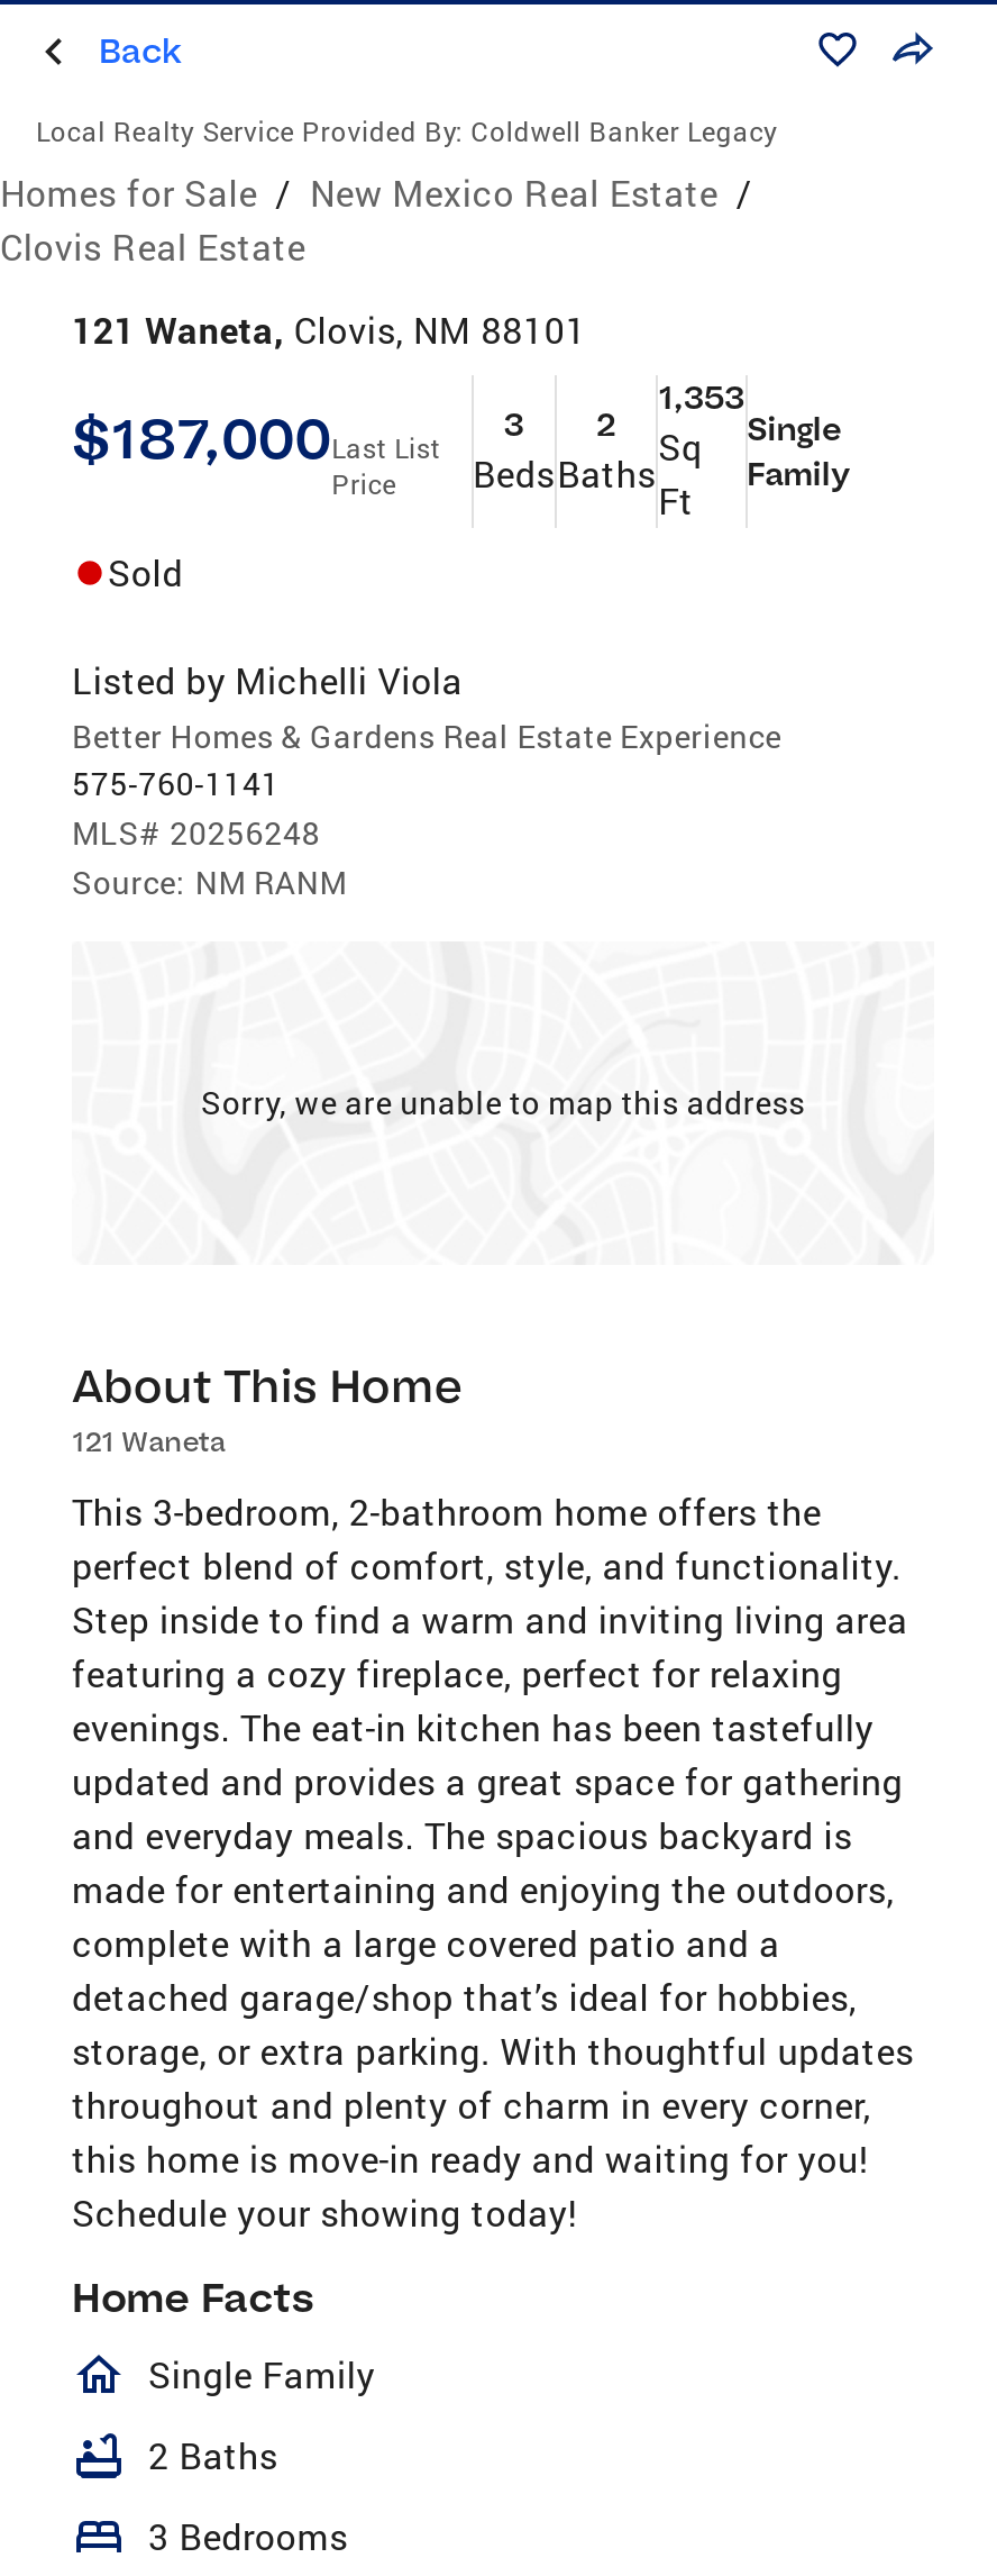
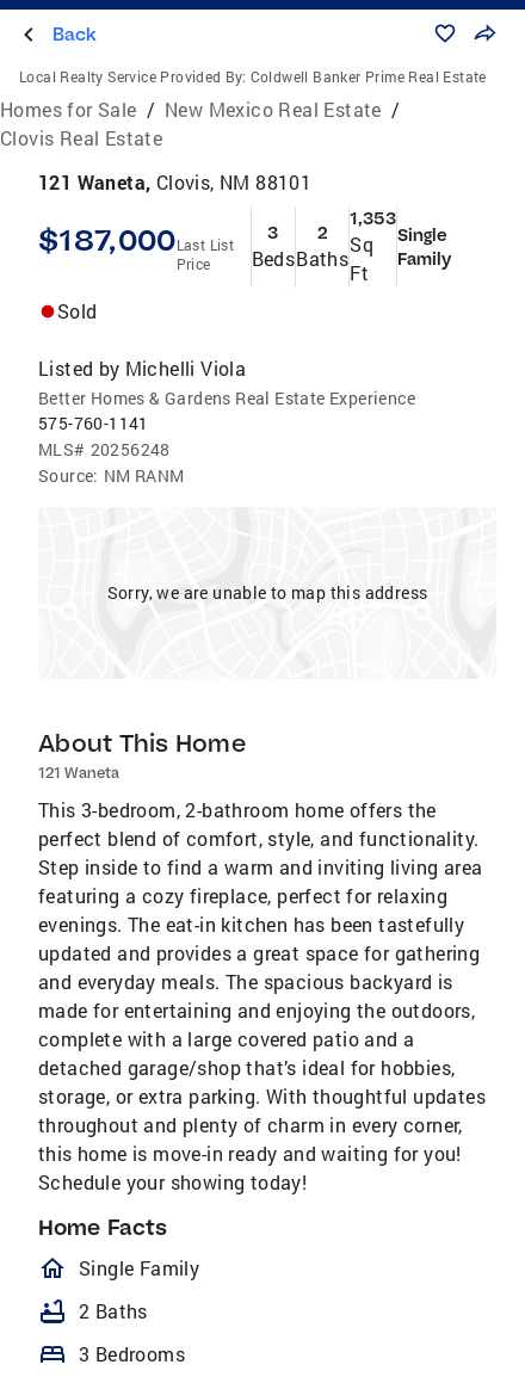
[36,112,778,148] Local Realty Service Provided By: Coldwell Banker Legacy -> [19,67,487,86] Local Realty Service Provided By: Coldwell Banker Prime Real Estate

